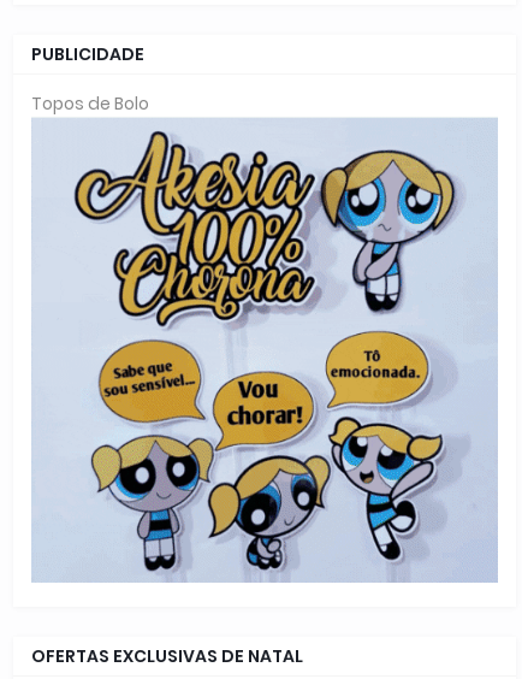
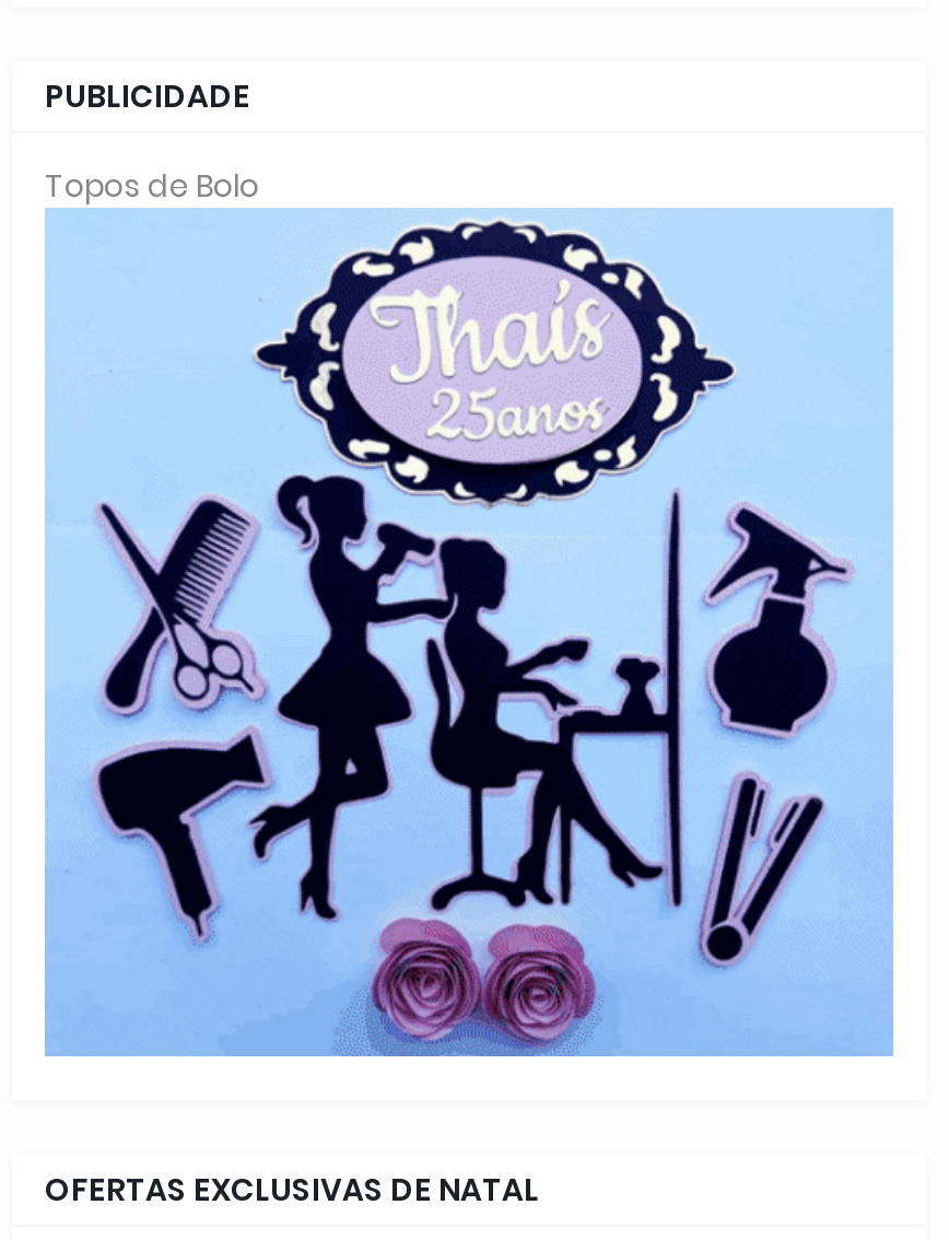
[34,117,496,581] [image] -> [47,210,891,1056] [image]

